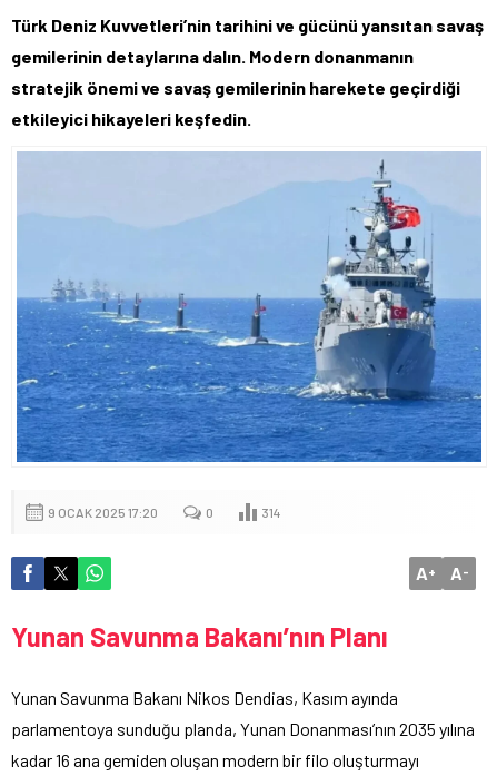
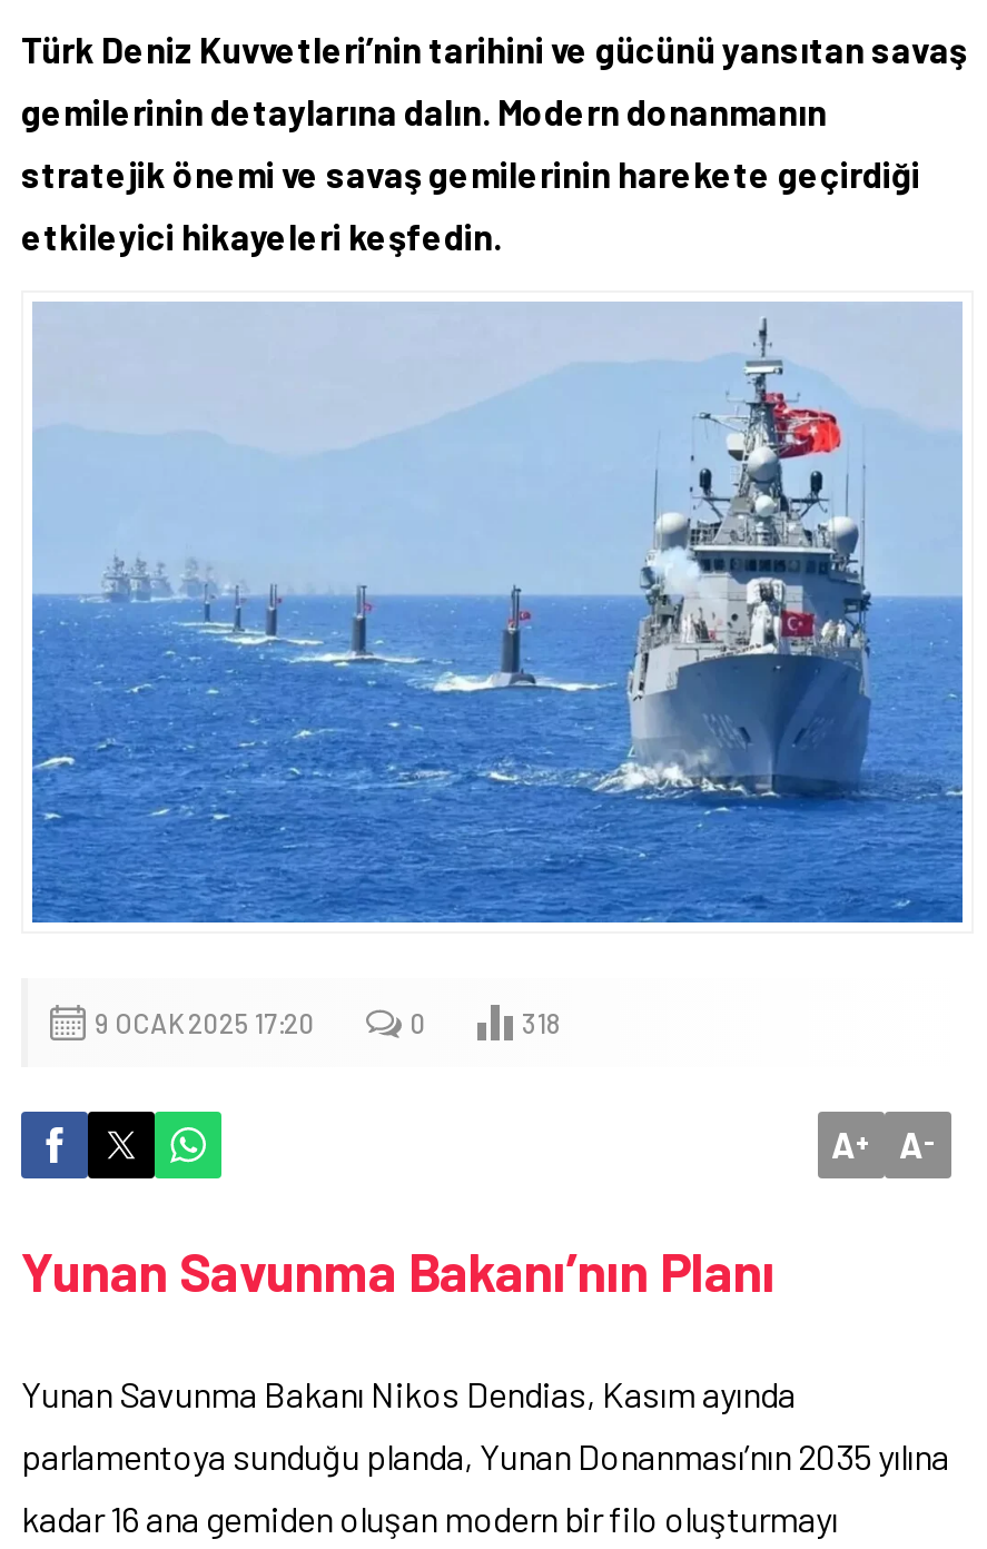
[261,504,281,520] 314 -> [522,1007,562,1038] 318

